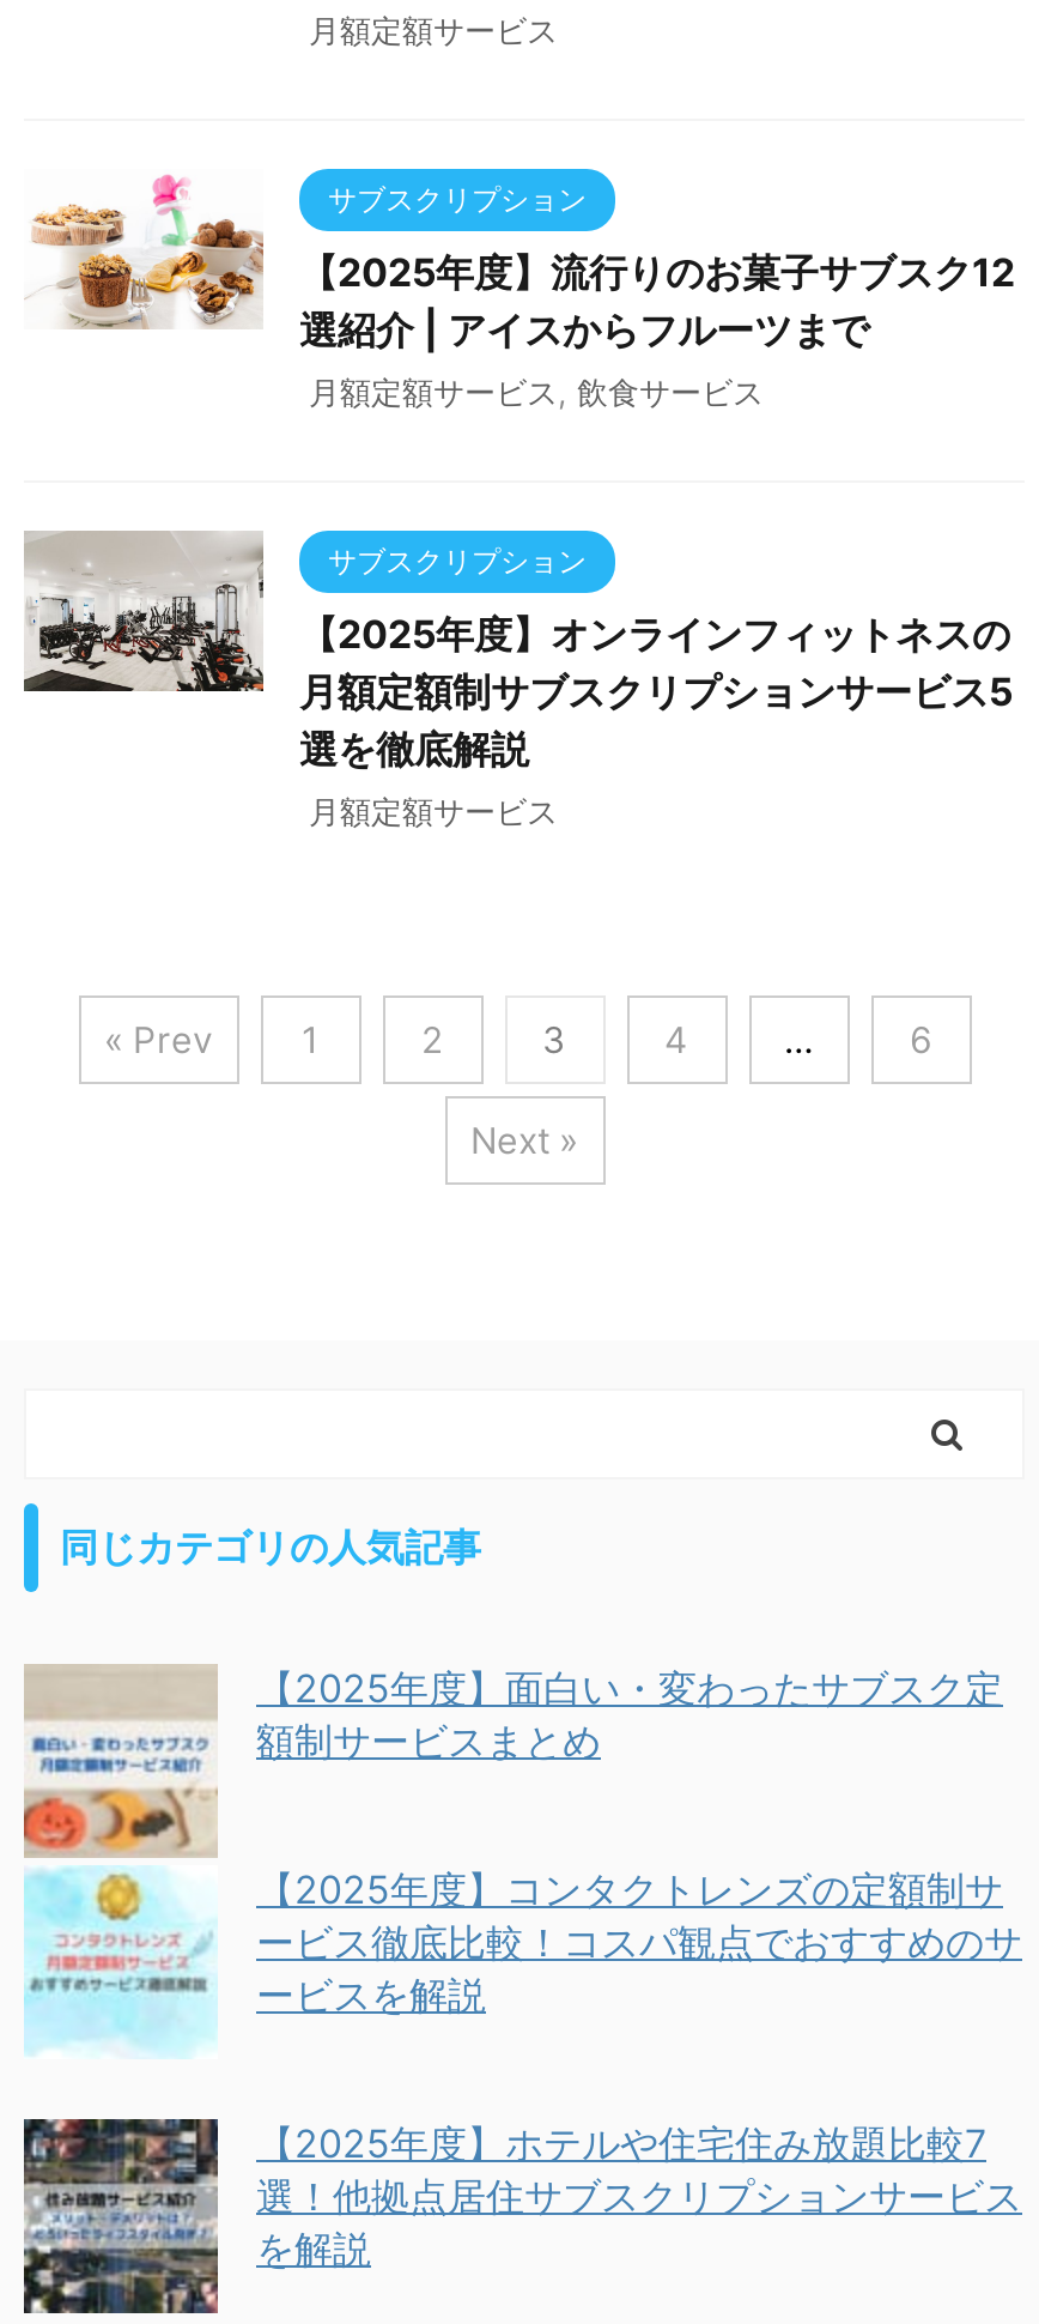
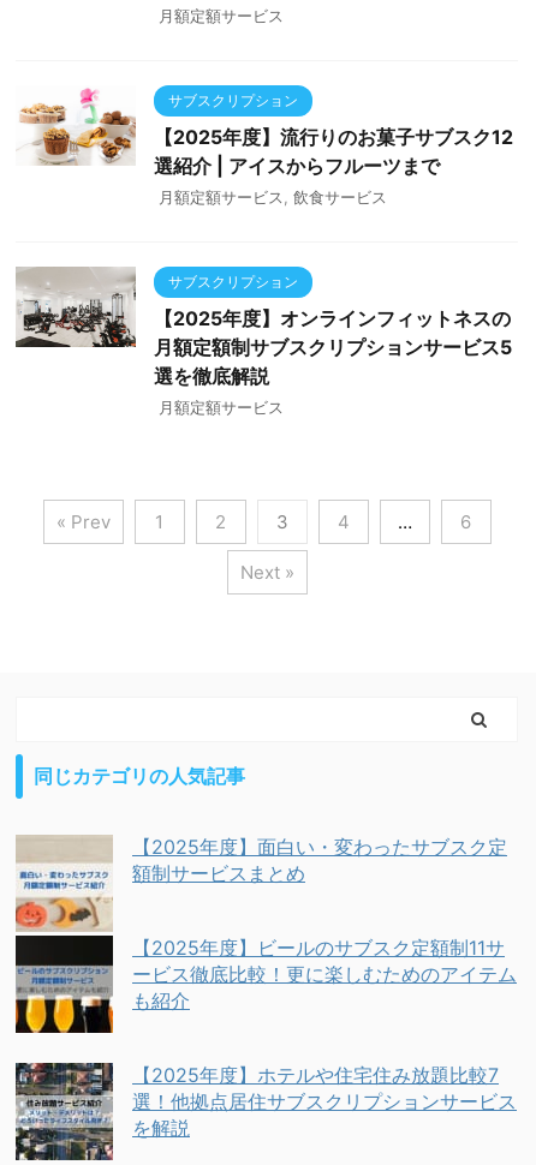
[24,1865,1022,2059] [image] | 【2025年度】コンタクトレンズの定額制サ | ービス徹底比較！コスパ観点でおすすめのサ | ービスを解説 -> [14,934,517,1034] [image] | 【2025年度】ビールのサブスク定額制11サ | ービス徹底比較！更に楽しむためのアイテム | も紹介

